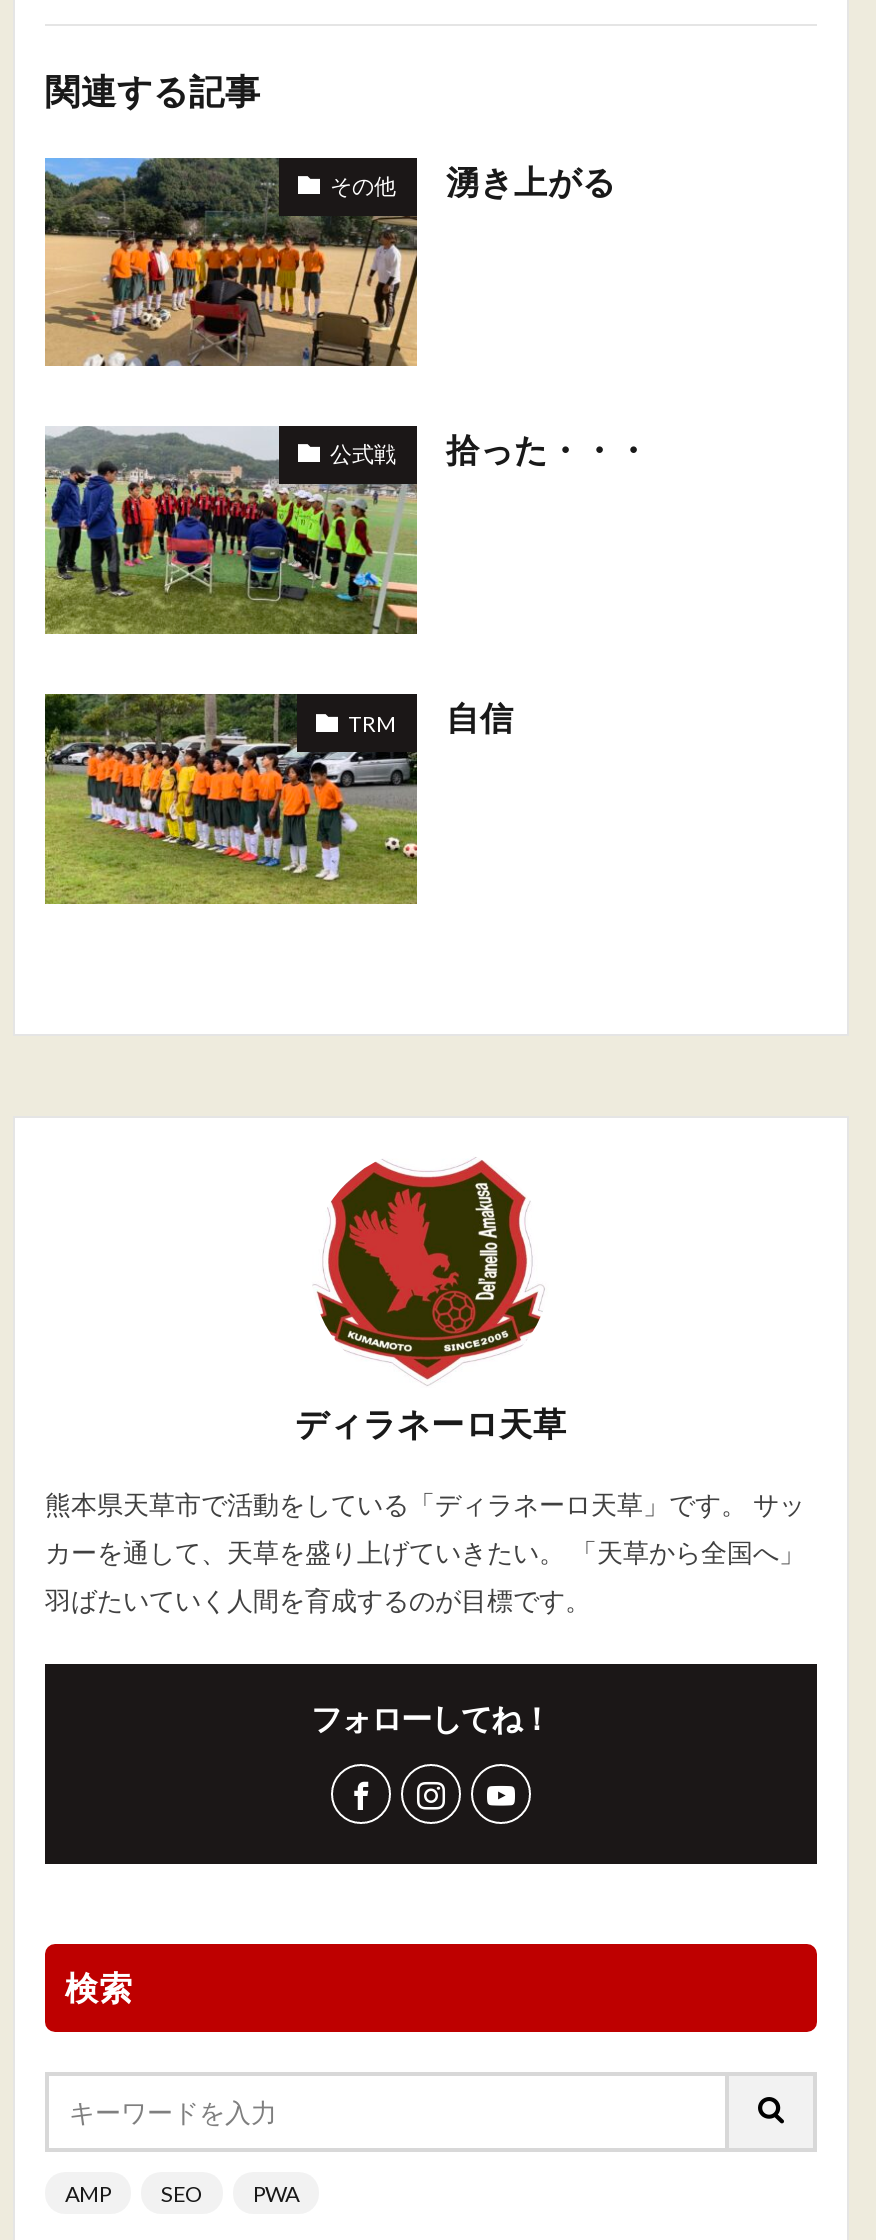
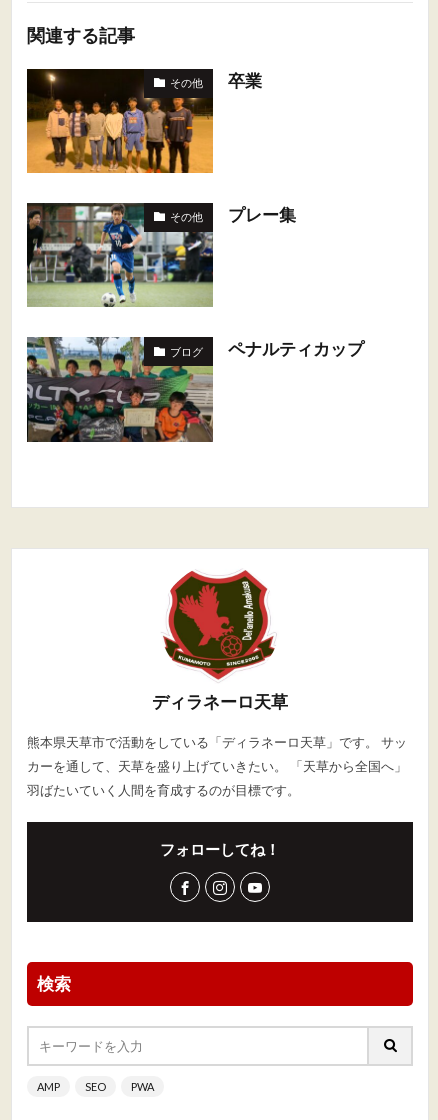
[43,156,616,368] [image] | 湧き上がる -> [26,68,261,174] [image] | 卒業
[43,426,650,634] [image] | 公式戦 | 拾った・・・ -> [26,202,295,307] [image] | その他 | プレー集
[43,692,514,906] [image] | TRM | 自信 -> [26,336,363,443] [image] | ブログ | ペナルティカップ

